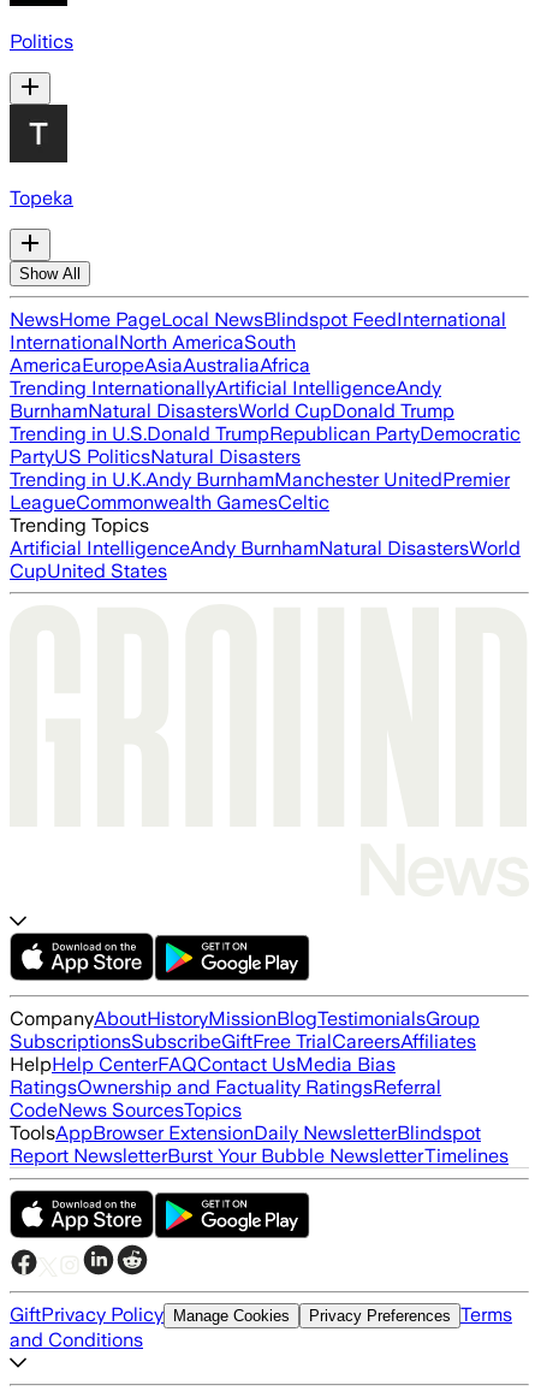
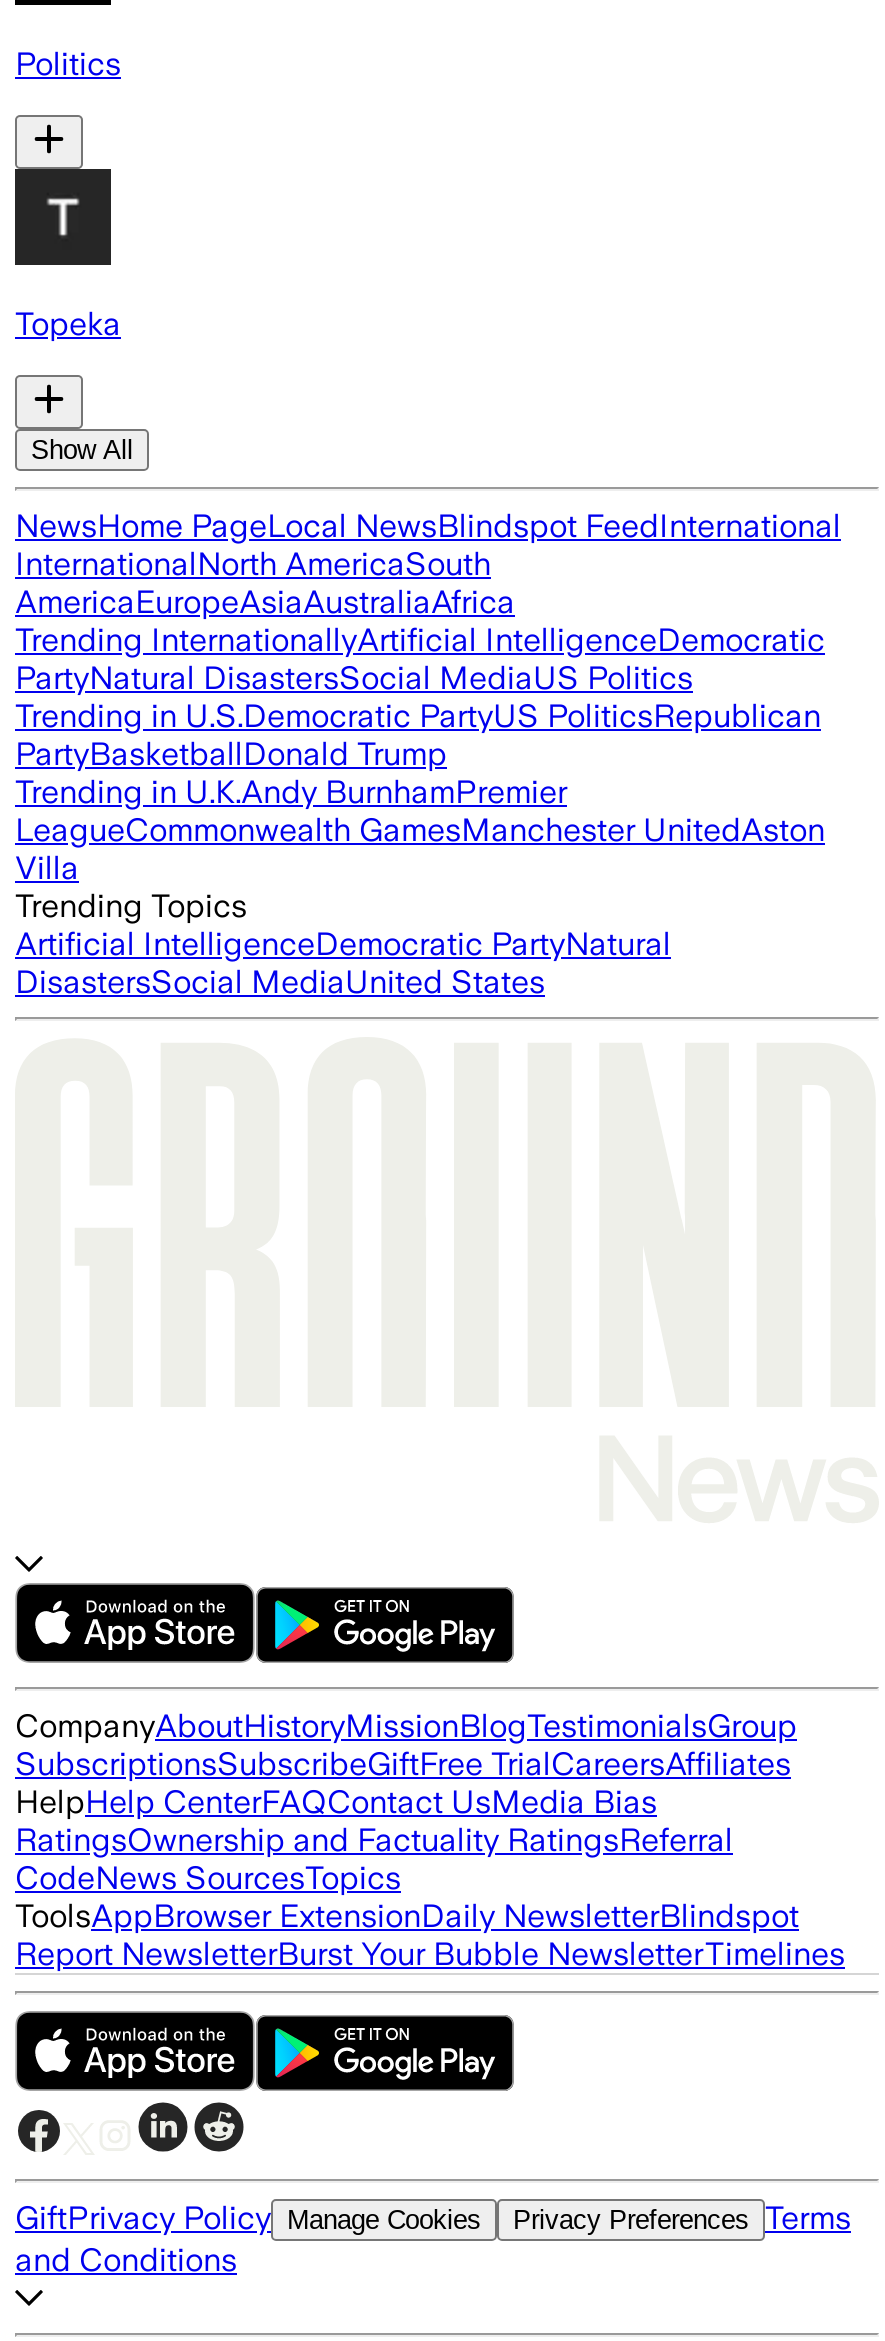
[10,377,521,514] Trending InternationallyArtificial IntelligenceAndy | BurnhamNatural DisastersWorld CupDonald Trump | Trending in U.S.Donald TrumpRepublican PartyDemocratic | Party US PoliticsNatural Disasters | Trending in U.K.Andy BurnhamManchester UnitedPremier | LeagueCommonwealth GamesCeltic -> [15,621,825,887] Trending InternationallyArtificial IntelligenceDemocratic | PartyNatural DisastersSocial MediaUS Politics | Trending in U.S.Democratic PartyUS PoliticsRepublican | PartyBasketballDonald Trump | Trending in U.K.Andy BurnhamPremier | LeagueCommonwealth GamesManchester UnitedAston | Villa
[10,537,521,582] Artificial IntelligenceAndy BurnhamNatural DisastersWorld | Cup United States -> [15,925,671,1001] Artificial IntelligenceDemocratic PartyNatural | DisastersSocial MediaUnited States

